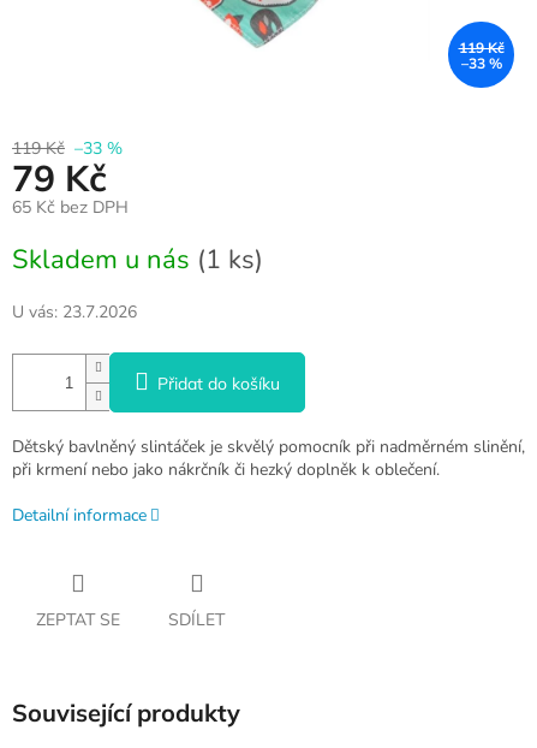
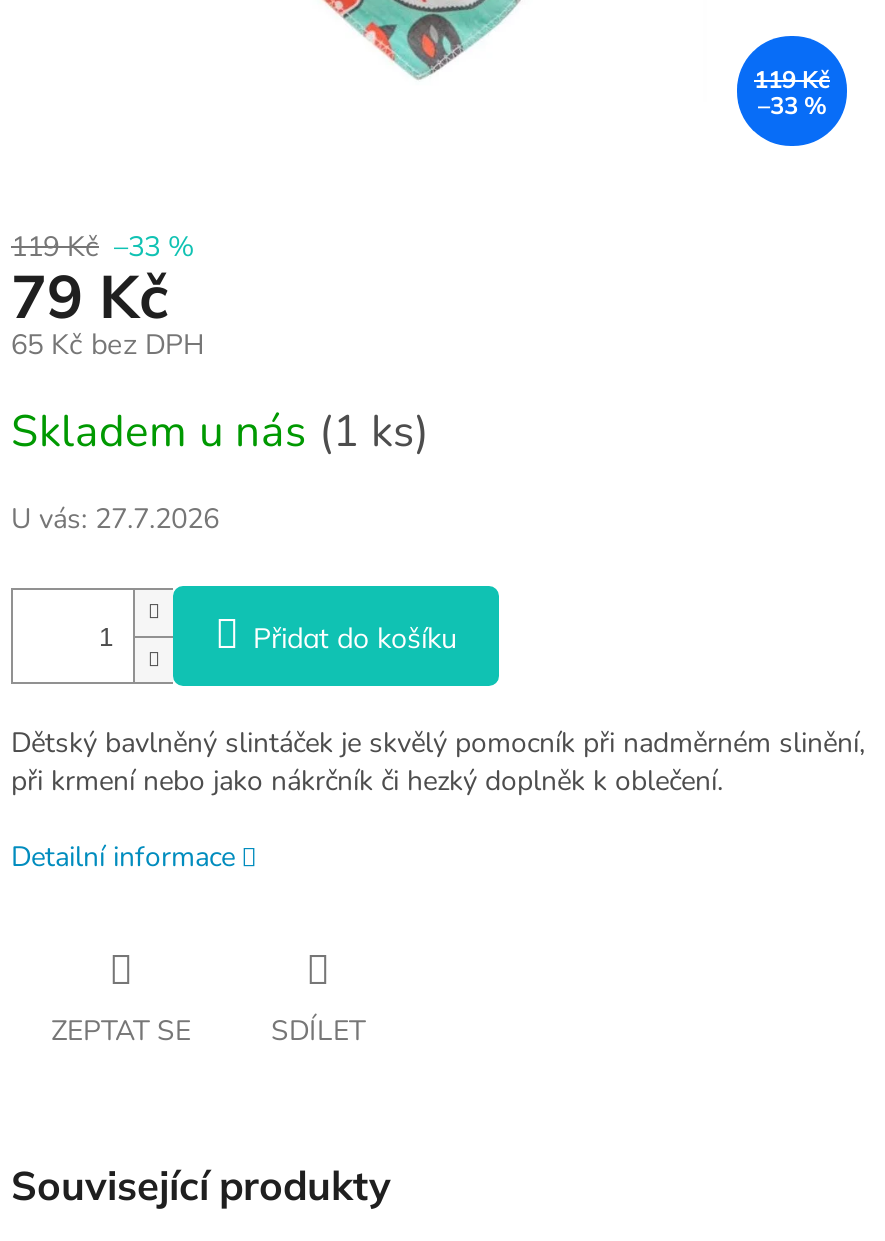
[12,301,137,323] U vás: 23.7.2026 -> [11,500,219,538] U vás: 27.7.2026

